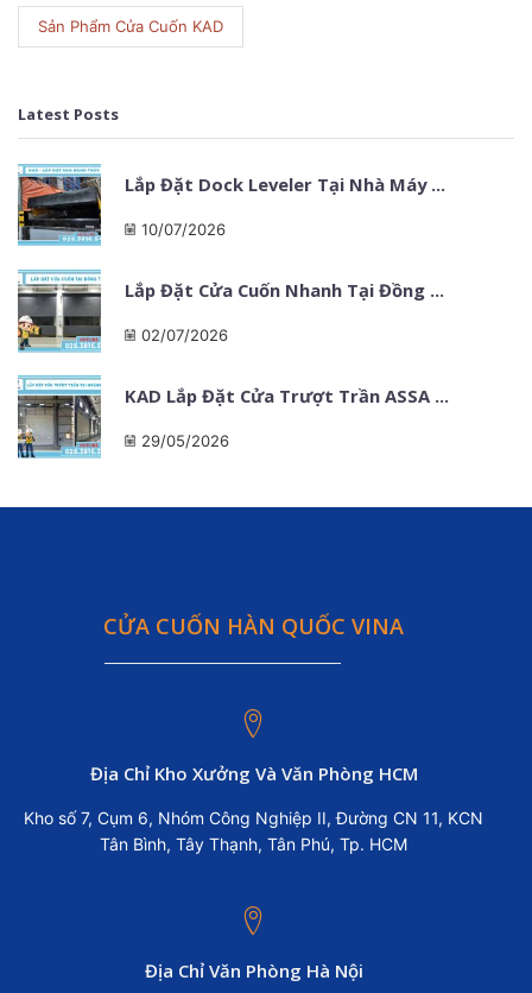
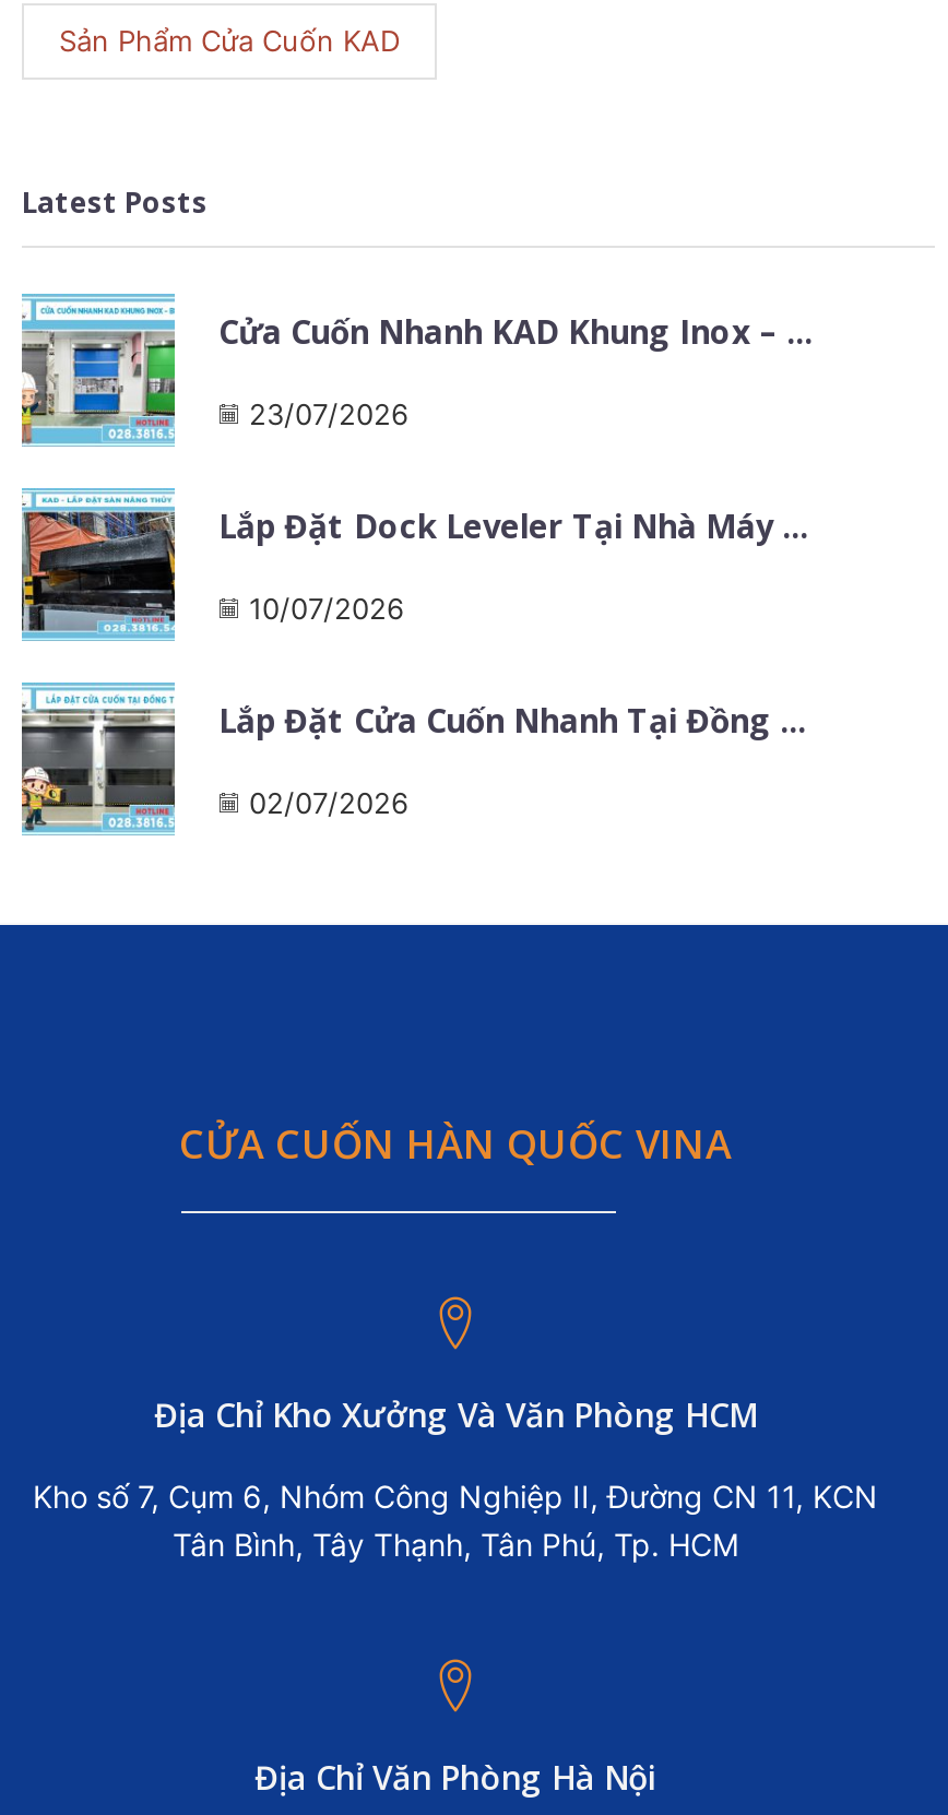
none -> [20,305,813,444] [image] | Cửa Cuốn Nhanh KAD Khung Inox – ... | 23/07/2026
moved [15,163,445,344] -> [17,486,808,821]: [image] | Lắp Đặt Dock Leveler Tại Nhà Máy ... | 10/07/2026 | Lắp Đặt Cửa Cuốn Nhanh Tại Đồng ... | 02/07/2026
[18,384,449,458] [image] | KAD Lắp Đặt Cửa Trượt Trần ASSA ... | 29/05/2026 -> none

